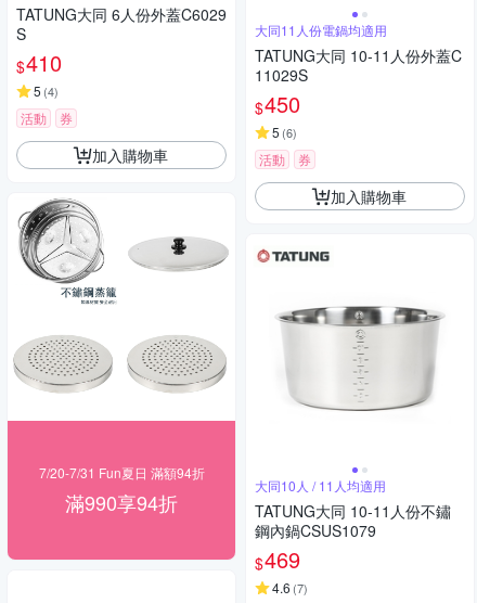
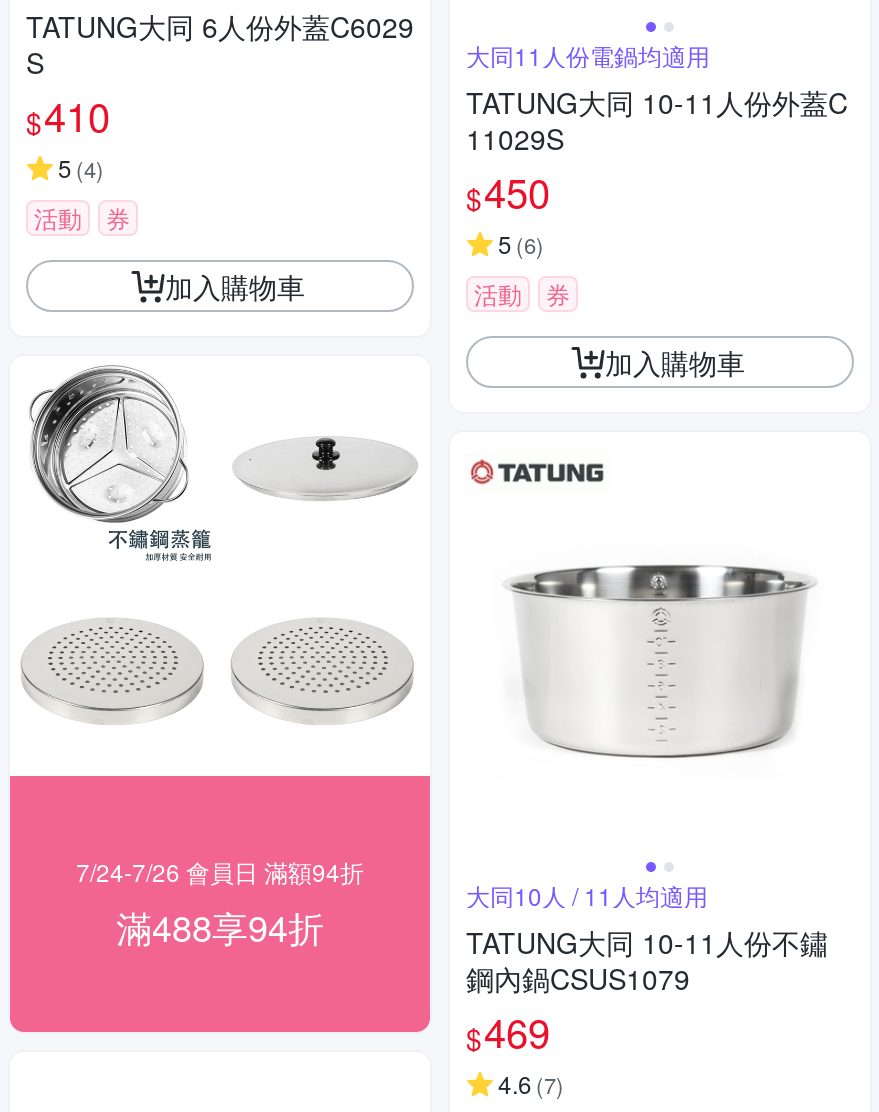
[38,463,204,482] 7/20-7/31 Fun夏日 滿額94折 -> [76,855,364,889] 7/24-7/26 會員日 滿額94折
[65,488,178,517] 滿990享94折 -> [116,901,324,953] 滿488享94折

